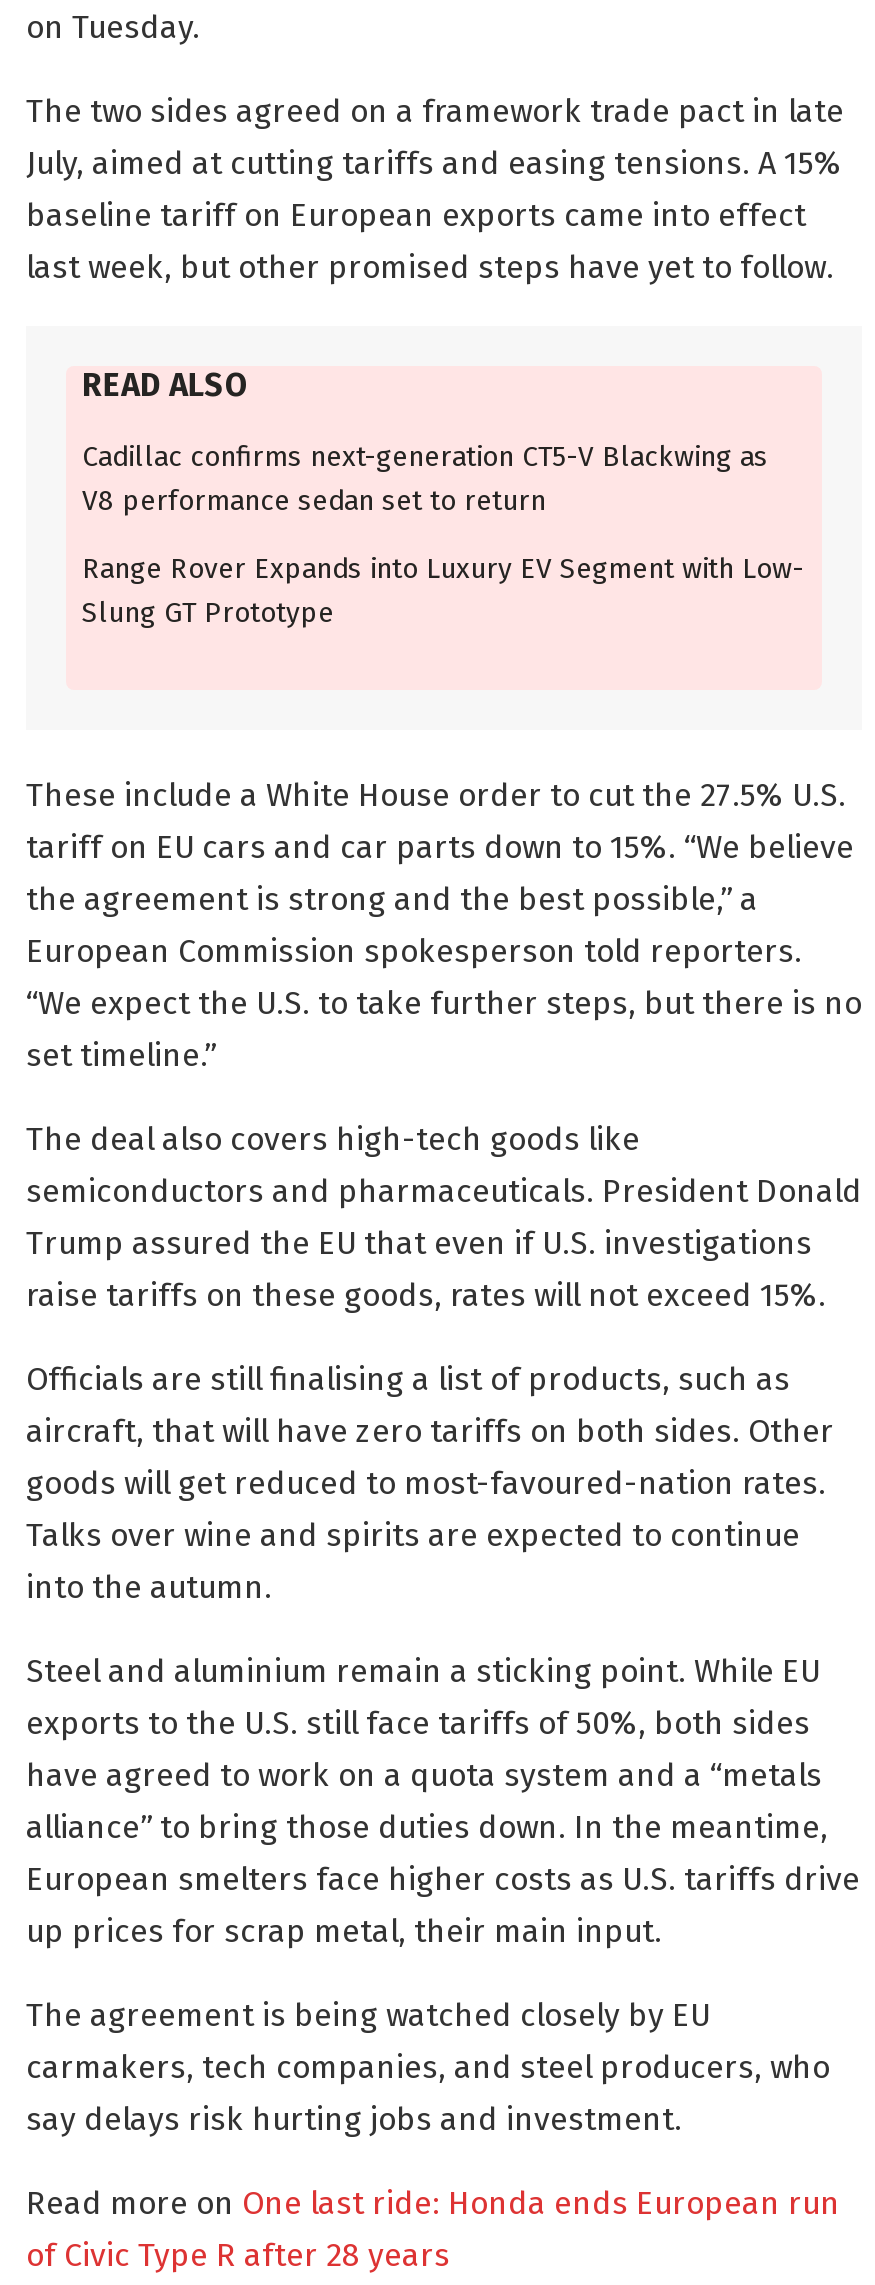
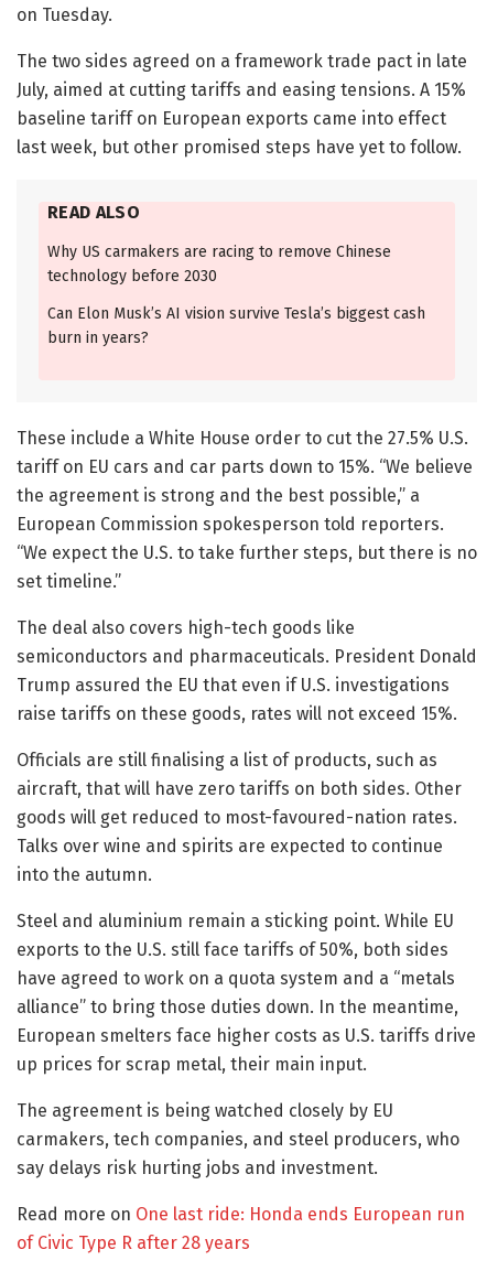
[82,439,768,517] Cadillac confirms next-generation CT5-V Blackwing as | V8 performance sedan set to return -> [47,242,391,285] Why US carmakers are racing to remove Chinese | technology before 2030
[82,551,804,629] Range Rover Expands into Luxury EV Segment with Low- | Slung GT Prototype -> [47,304,425,347] Can Elon Musk’s AI vision survive Tesla’s biggest cash | burn in years?

